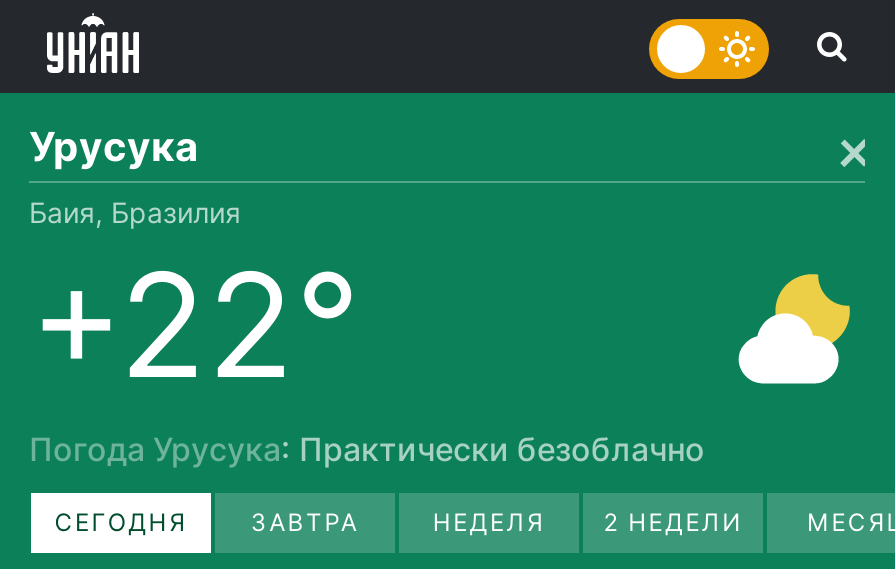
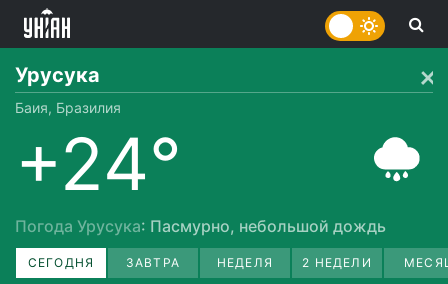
[29,237,853,469] [image] | +22° | Погода Урусука: Практически безоблачно -> [15,120,426,236] [image] | +24° | Погода Урусука: Пасмурно, небольшой дождь

